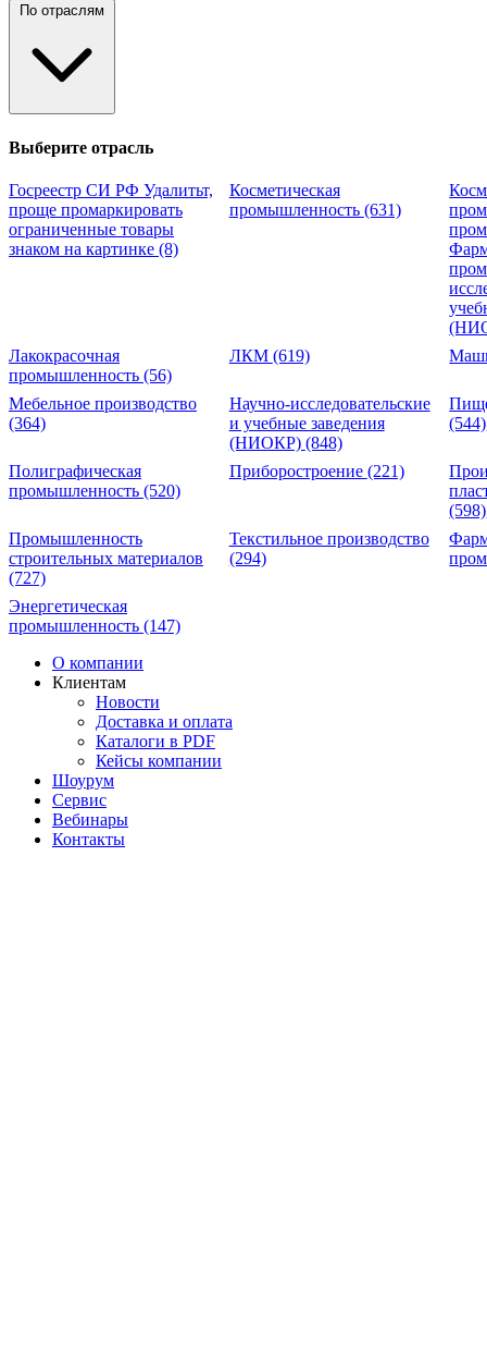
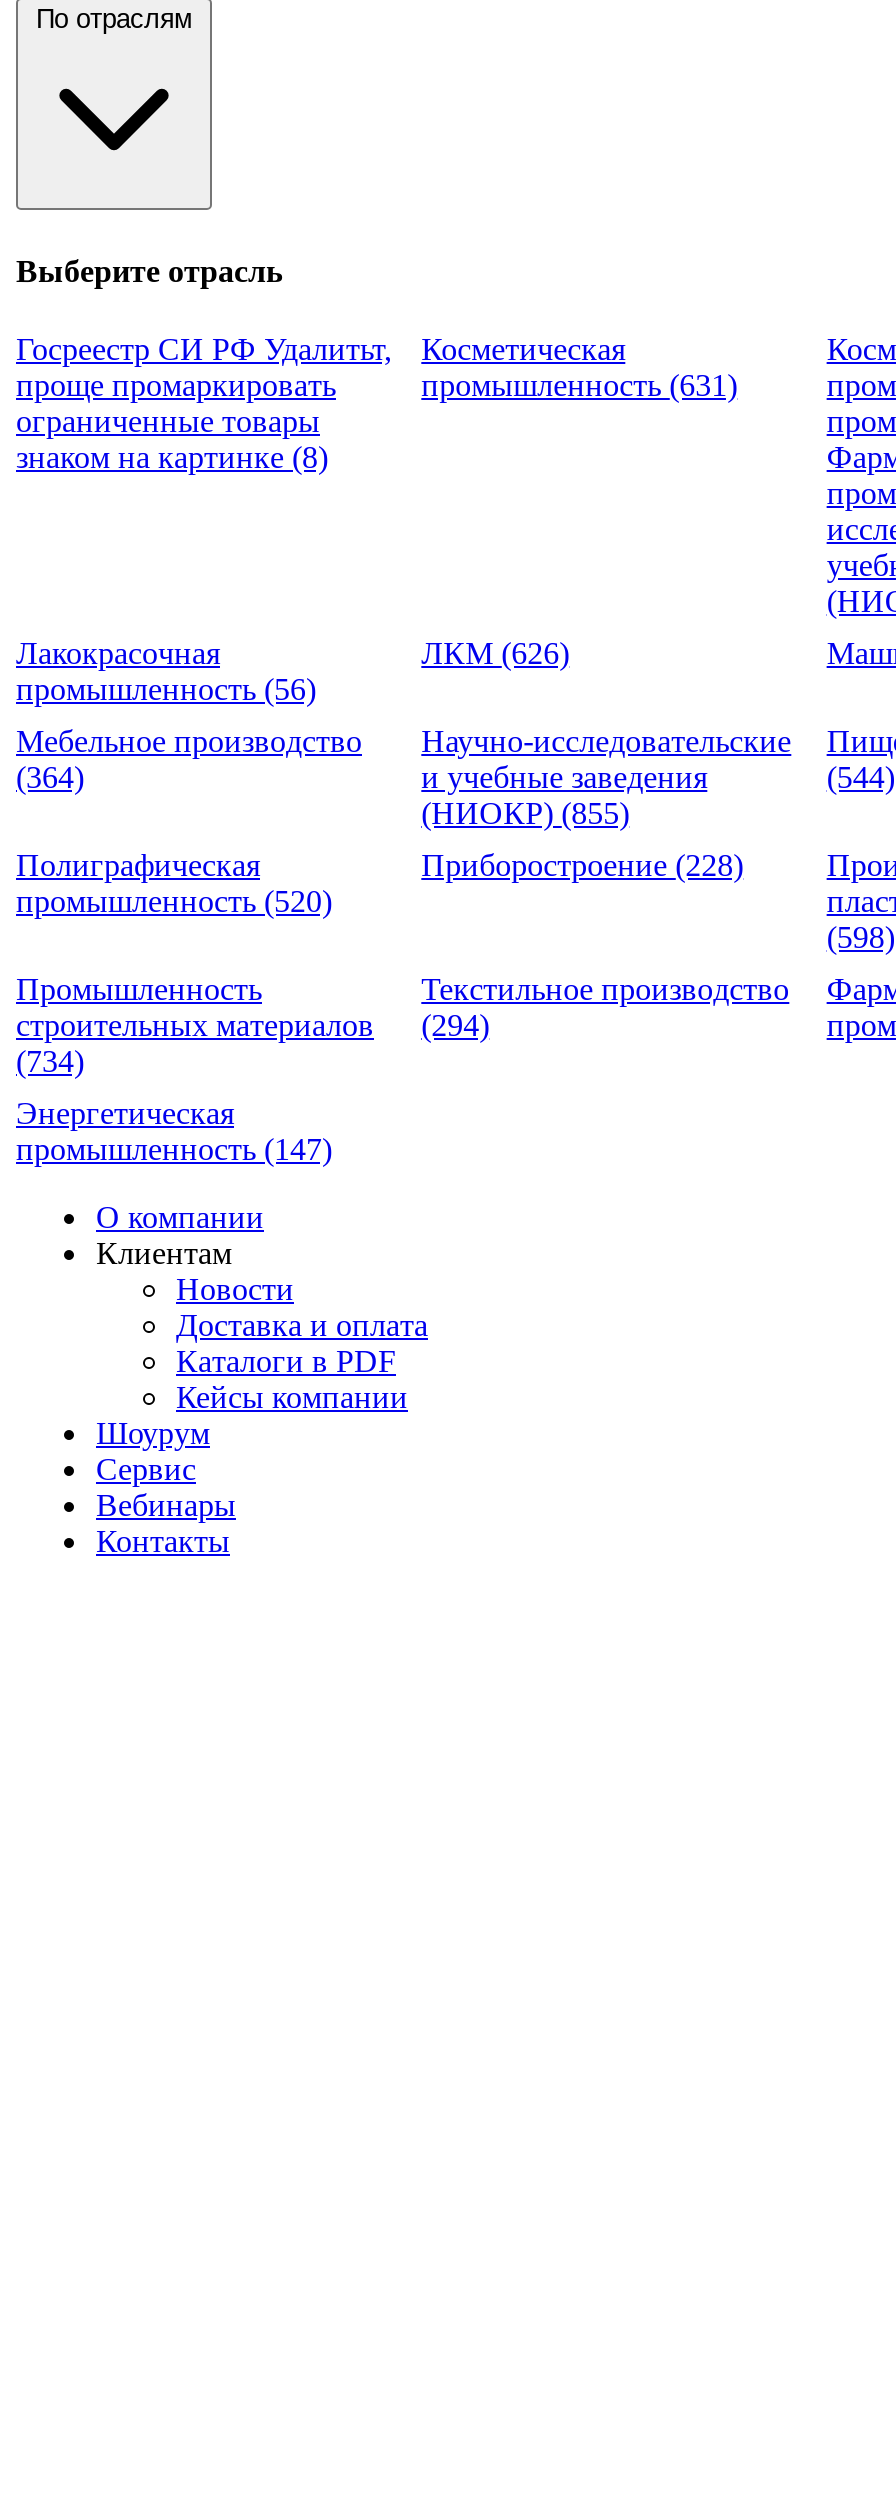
[229,346,309,365] ЛКМ (619) -> [421,636,569,670] ЛКМ (626)
[229,433,342,452] (НИОКР) (848) -> [421,796,629,830] (НИОКР) (855)
[229,462,404,480] Приборостроение (221) -> [421,848,743,882] Приборостроение (228)
[9,568,46,587] (727) -> [16,1044,84,1078] (734)

